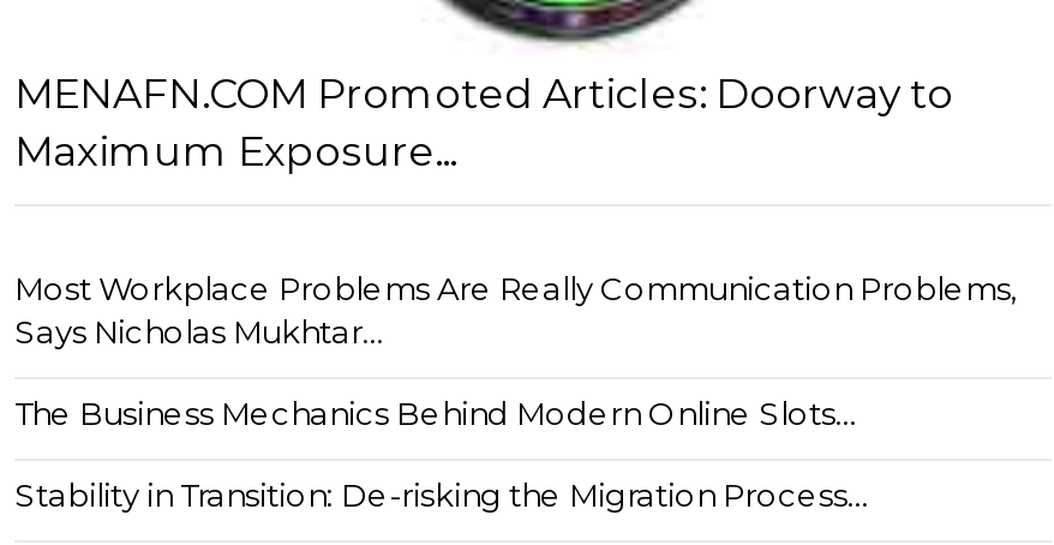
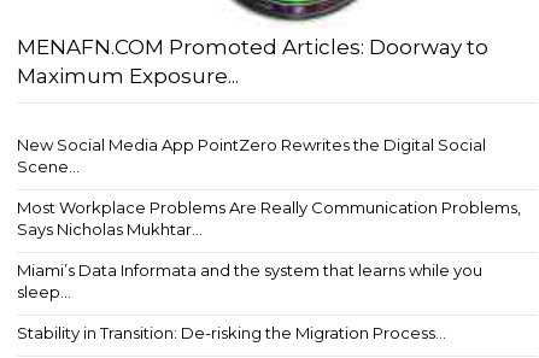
none -> [17,135,486,176] New Social Media App PointZero Rewrites the Digital Social | Scene...
[14,395,857,433] The Business Mechanics Behind Modern Online Slots... -> [17,261,482,302] Miami’s Data Informata and the system that learns while you | sleep...

